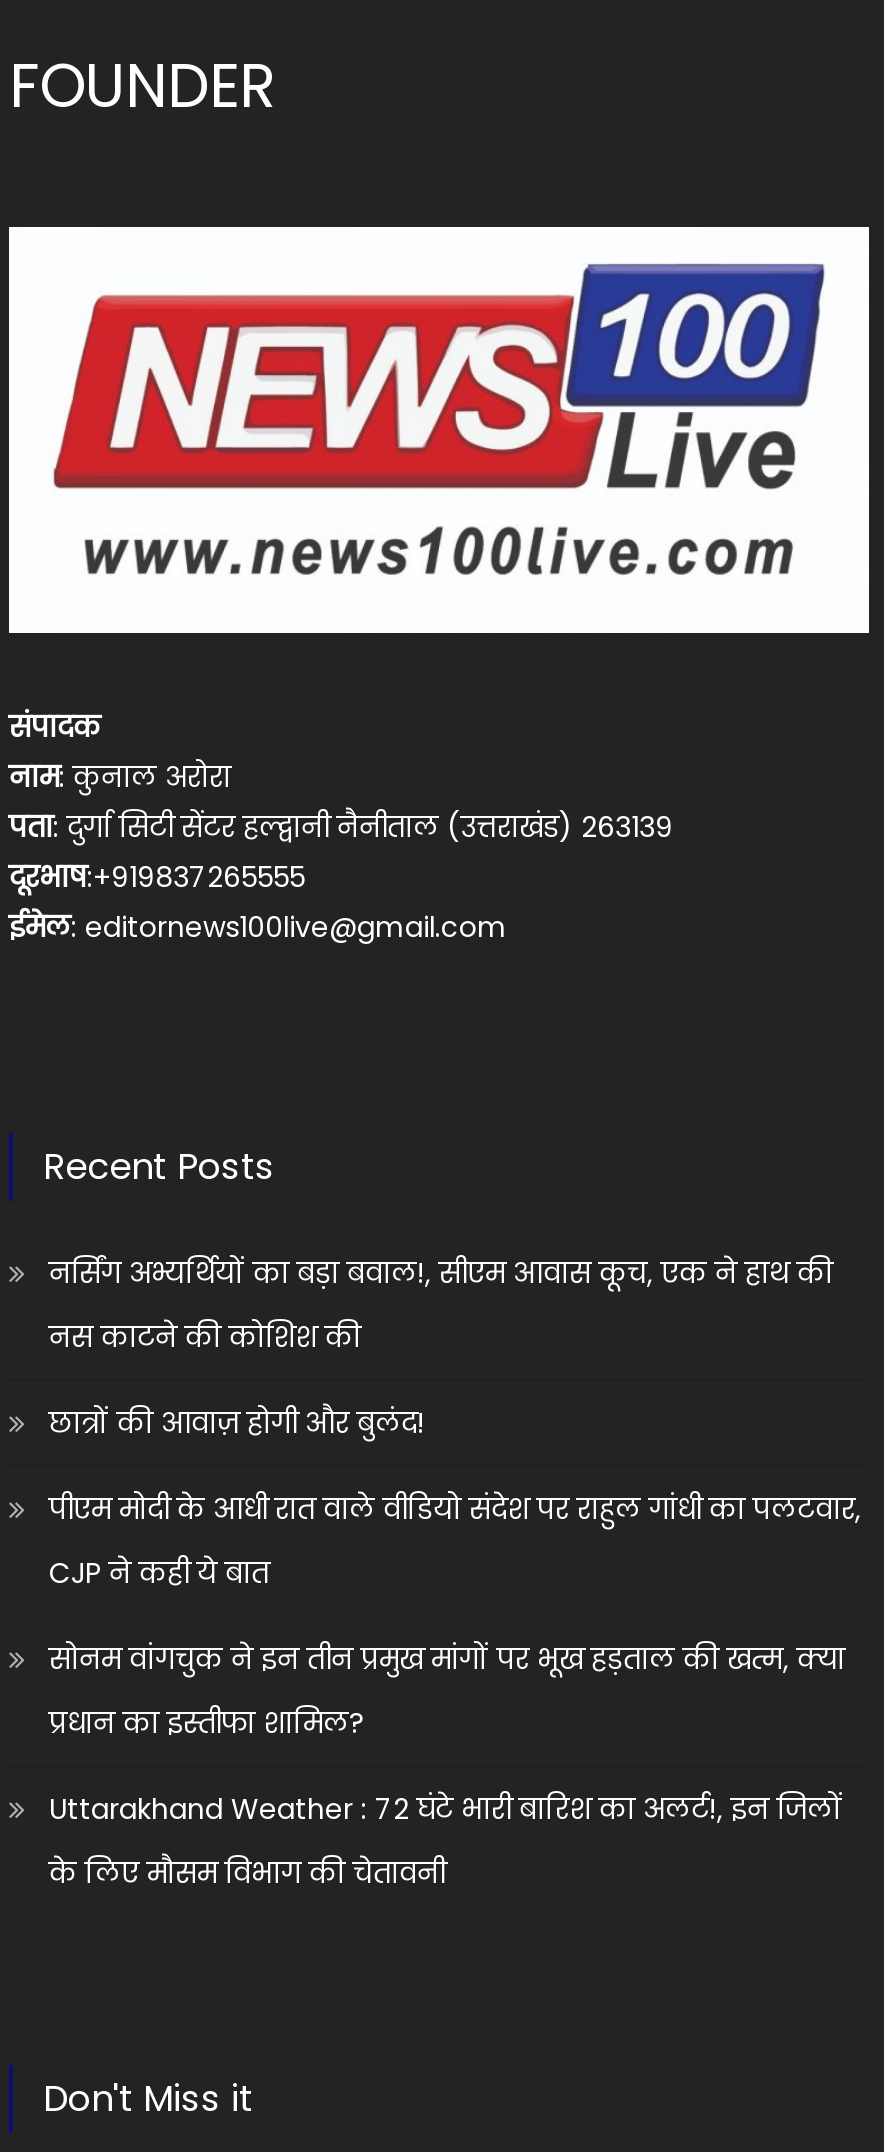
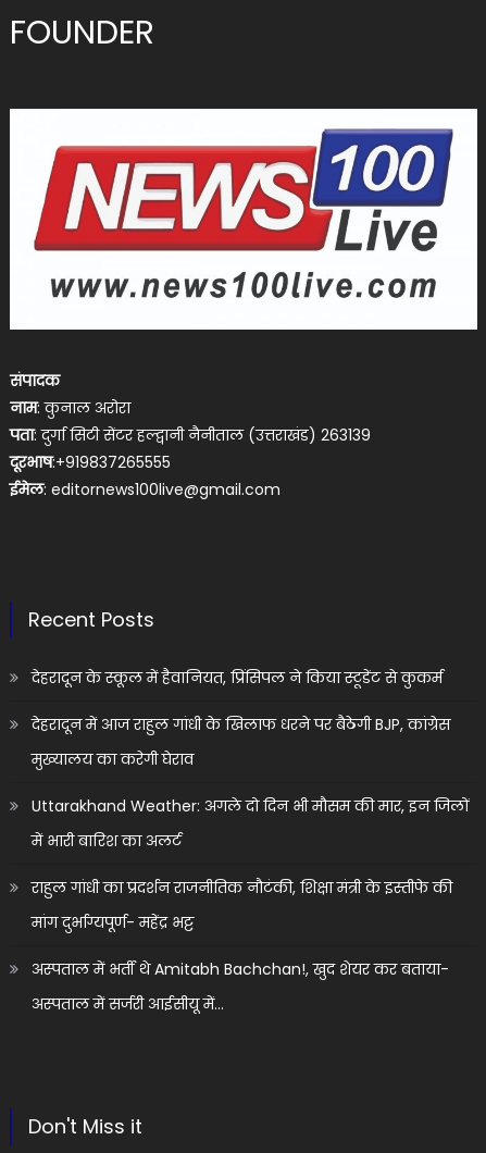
[49,1253,833,1293] नर्सिंग अभ्यर्थियों का बड़ा बवाल!, सीएम आवास कूच, एक ने हाथ की -> [32,667,443,689] देहरादून के स्कूल में हैवानियत, प्रिंसिपल ने किया स्टूडेंट से कुकर्म
[49,1317,361,1357] नस काटने की कोशिश की -> [32,714,450,735] देहरादून में आज राहुल गांधी के खिलाफ धरने पर बैठेगी BJP, कांग्रेस
[49,1403,425,1443] छात्रों की आवाज़ होगी और बुलंद! -> [32,748,194,770] मुख्यालय का करेगी घेराव
[49,1489,861,1529] पीएम मोदी के आधी रात वाले वीडियो संदेश पर राहुल गांधी का पलटवार, -> [32,795,470,817] Uttarakhand Weather: अगले दो दिन भी मौसम की मार, इन जिलों
[49,1553,269,1593] CJP ने कही ये बात -> [32,830,182,852] में भारी बारिश का अलर्ट
[49,1639,845,1679] सोनम वांगचुक ने इन तीन प्रमुख मांगों पर भूख हड़ताल की खत्म, क्या -> [32,877,452,898] राहुल गांधी का प्रदर्शन राजनीतिक नौटंकी, शिक्षा मंत्री के इस्तीफे की
[49,1703,365,1743] प्रधान का इस्तीफा शामिल? -> [32,912,194,933] मांग दुर्भाग्यपूर्ण- महेंद्र भट्ट
[49,1789,843,1829] Uttarakhand Weather : 72 घंटे भारी बारिश का अलर्ट!, इन जिलों -> [32,958,449,980] अस्पताल में भर्ती थे Amitabh Bachchan!, खुद शेयर कर बताया-
[49,1853,445,1893] के लिए मौसम विभाग की चेतावनी -> [32,993,224,1015] अस्पताल में सर्जरी आईसीयू में…

